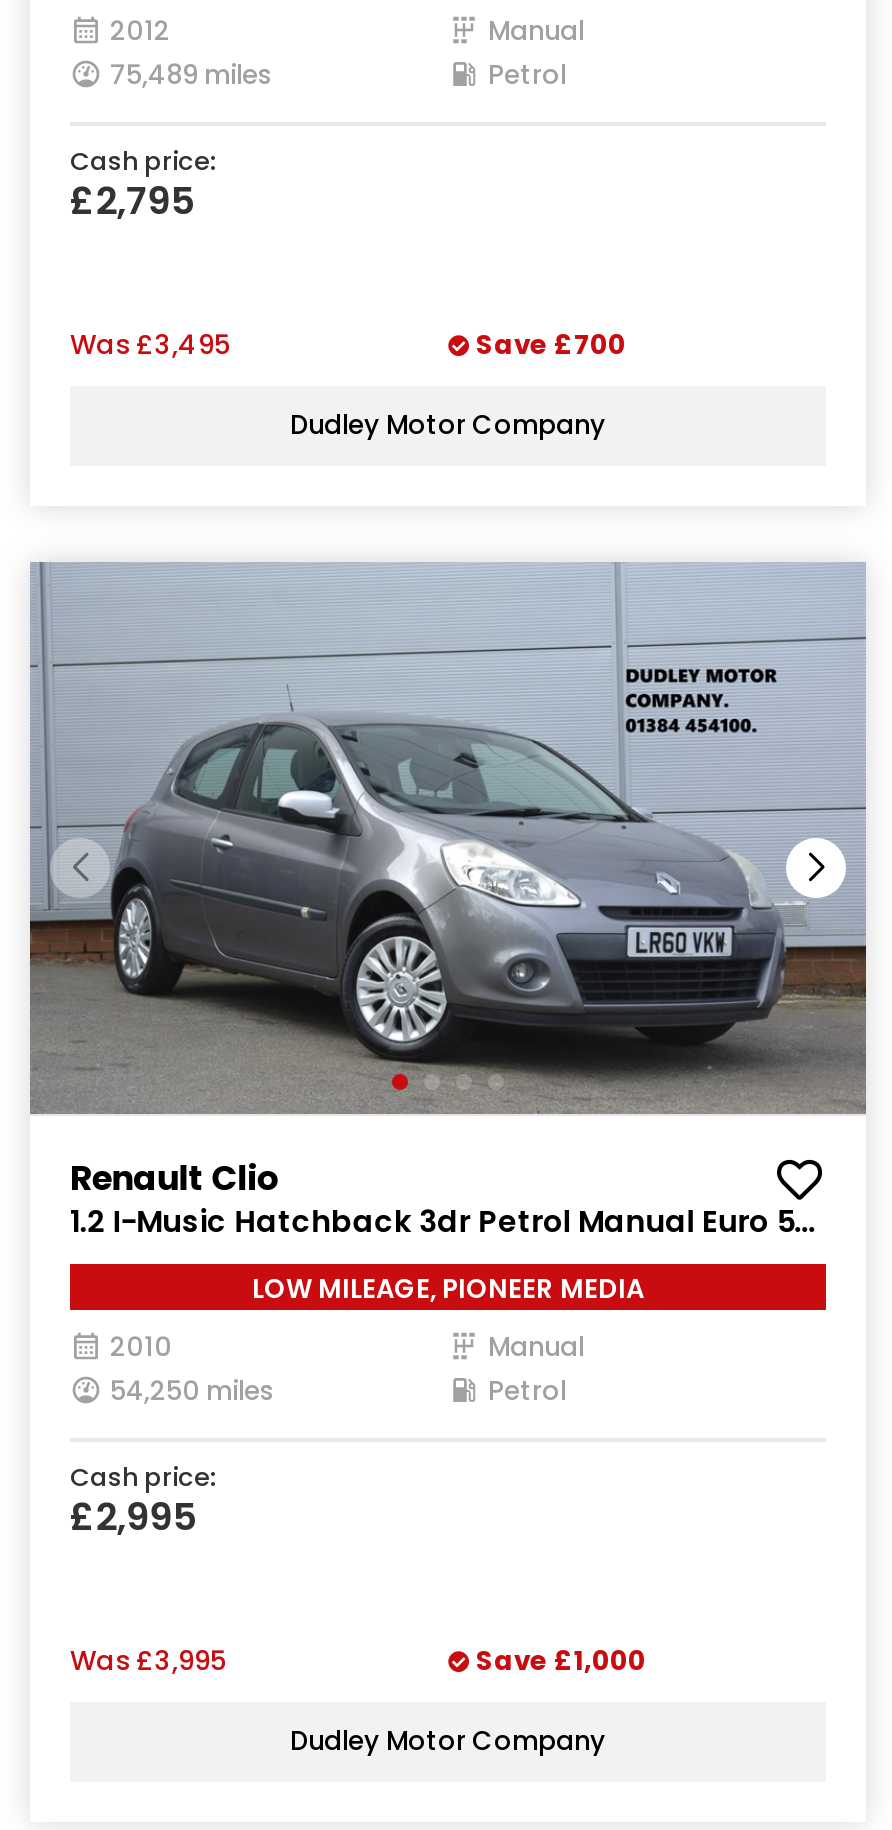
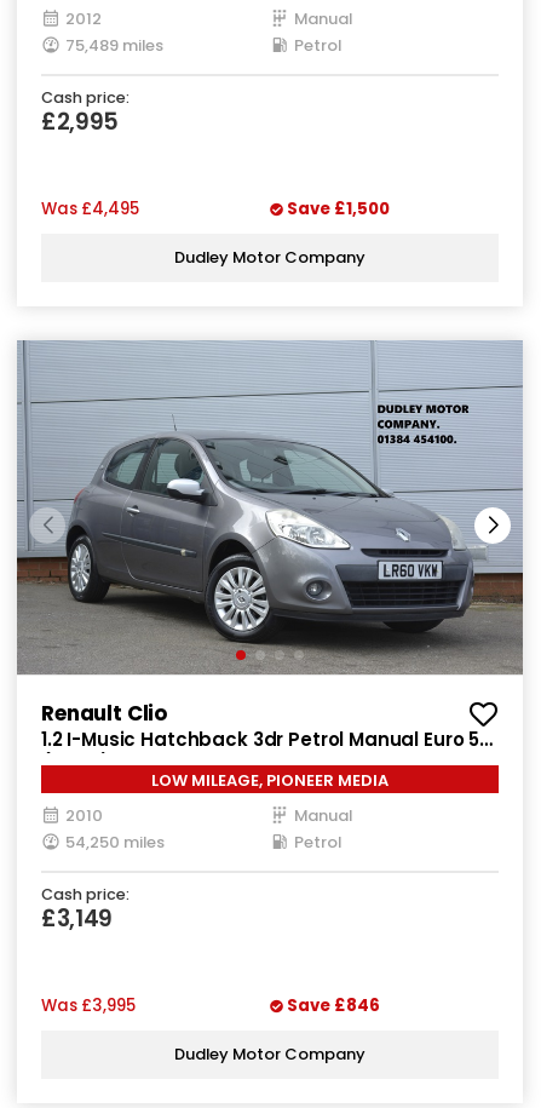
[70,174,196,228] £2,795 -> [41,105,119,138] £2,995
[70,326,230,364] Was £3,495 -> [41,197,139,220] Was £4,495
[476,326,626,364] Save £700 -> [287,197,390,220] Save £1,500
[70,1490,198,1544] £2,995 -> [41,902,113,935] £3,149
[476,1642,646,1680] Save £1,000 -> [287,994,380,1017] Save £846

